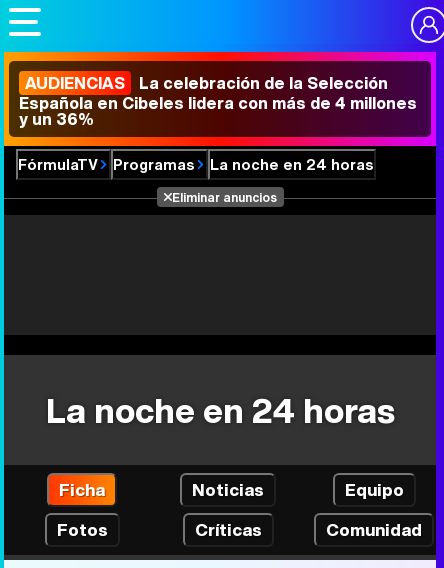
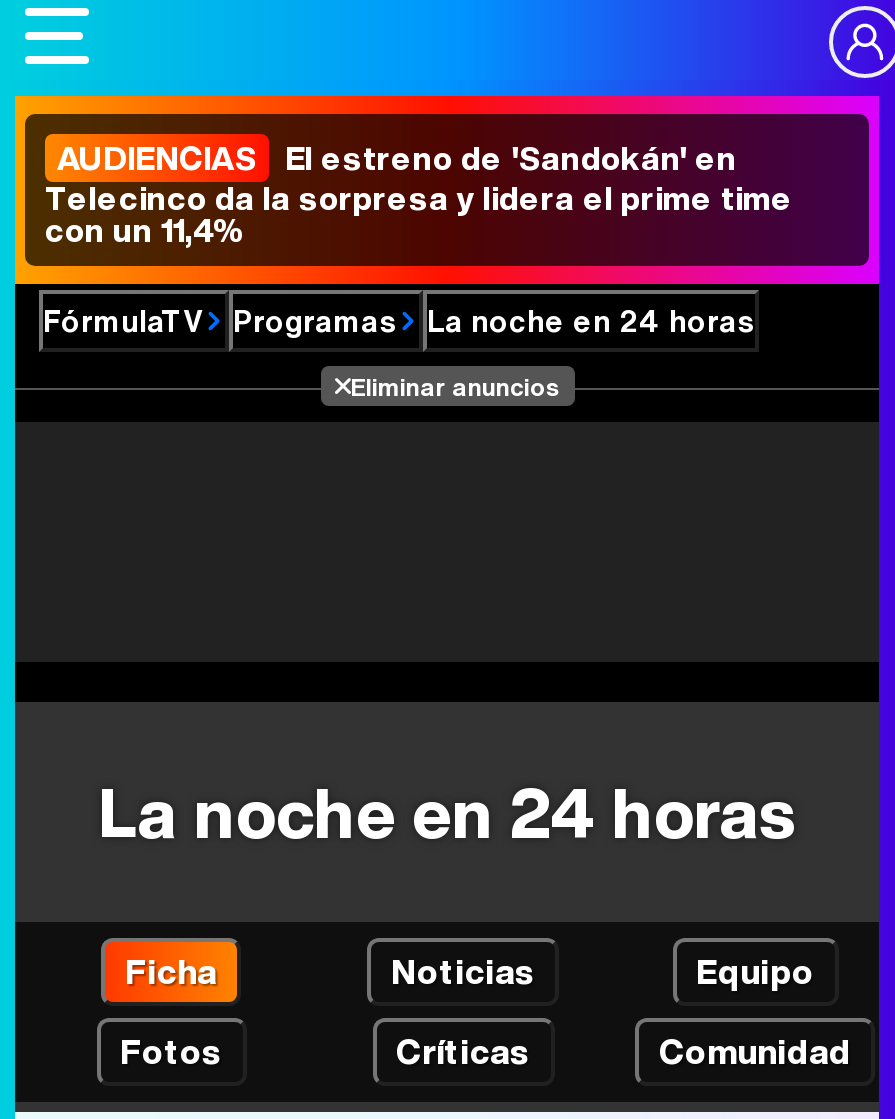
[19,71,417,131] AUDIENCIAS La celebración de la Selección | Española en Cibeles lidera con más de 4 millones | y un 36% -> [45,134,793,254] AUDIENCIAS El estreno de 'Sandokán' en | Telecinco da la sorpresa y lidera el prime time | con un 11,4%

